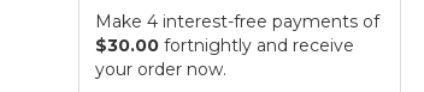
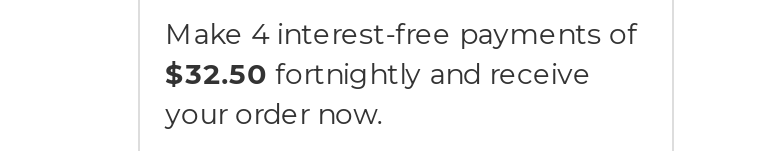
[95,35,354,56] $30.00 fortnightly and receive -> [165,55,591,91] $32.50 fortnightly and receive

